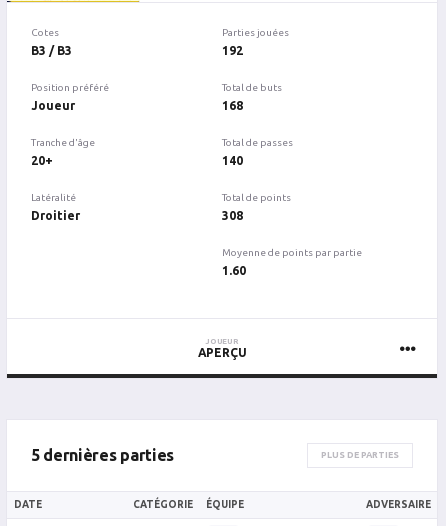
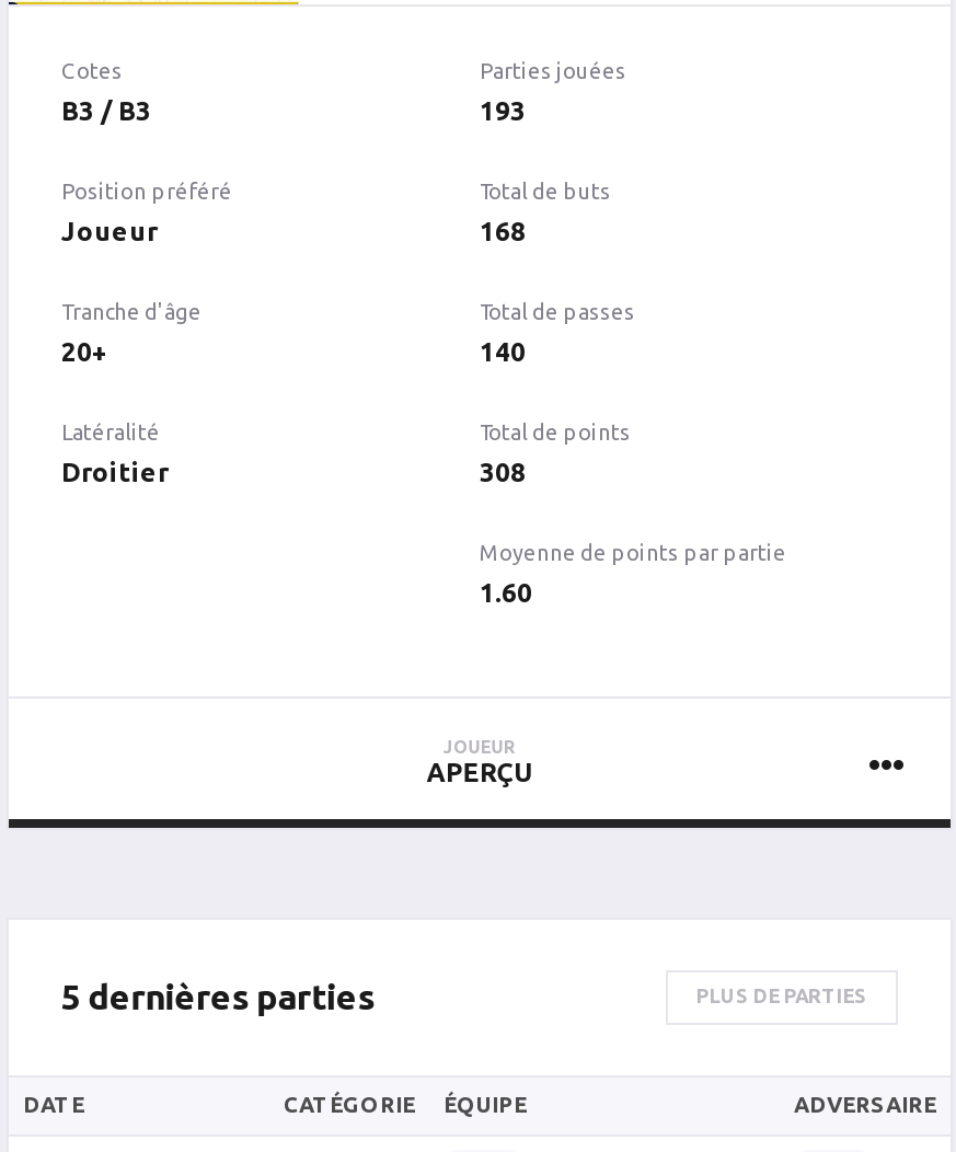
[222,44,243,57] 192 -> [480,96,526,125] 193

